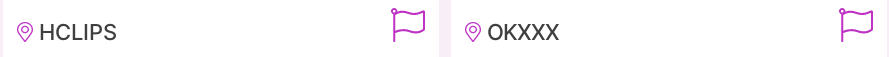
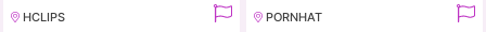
[487,17,559,45] OKXXX -> [266,9,322,24] PORNHAT

